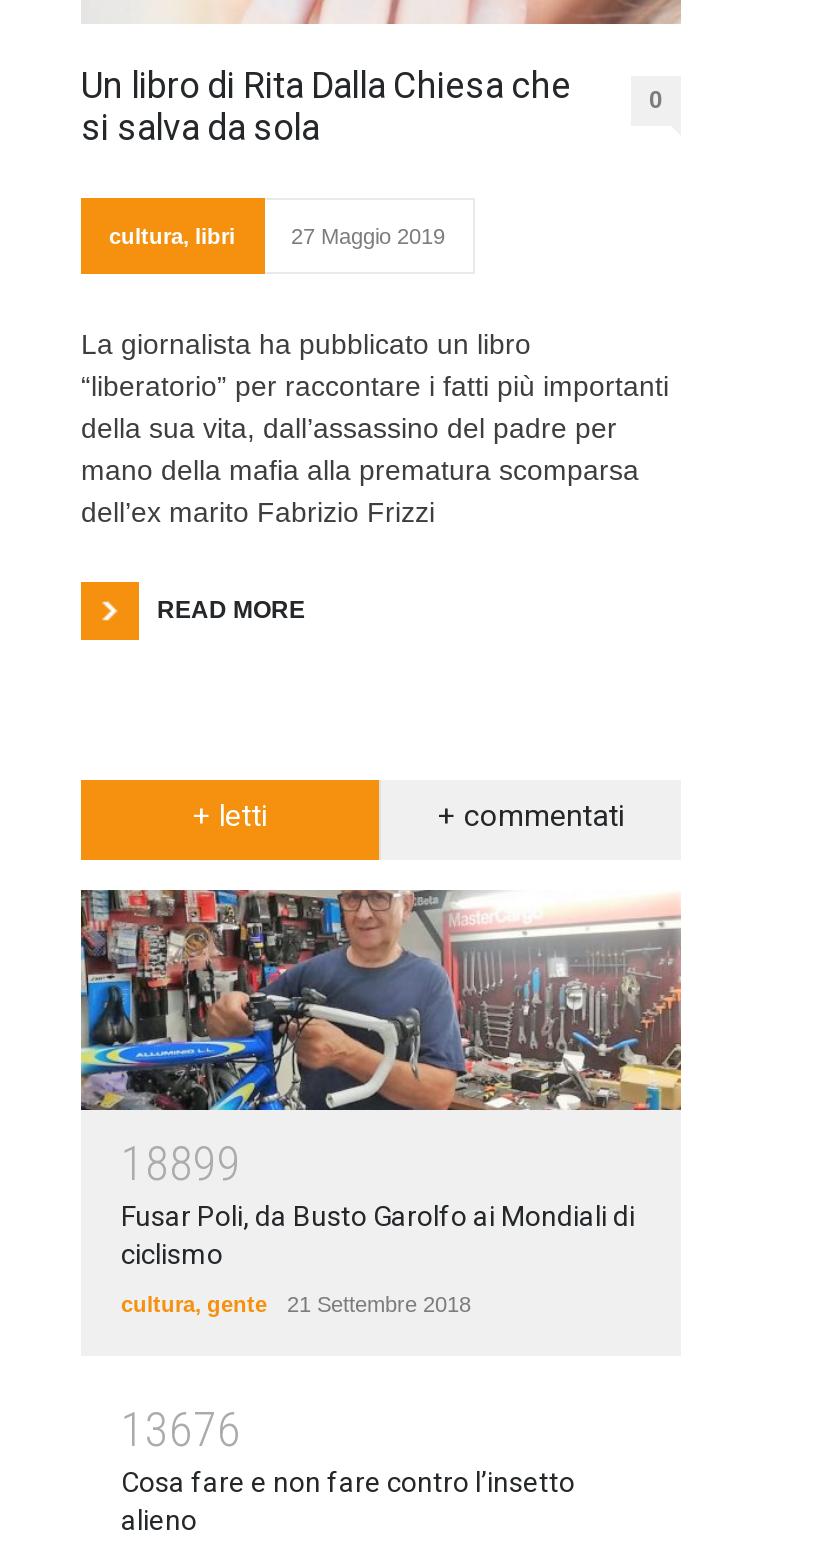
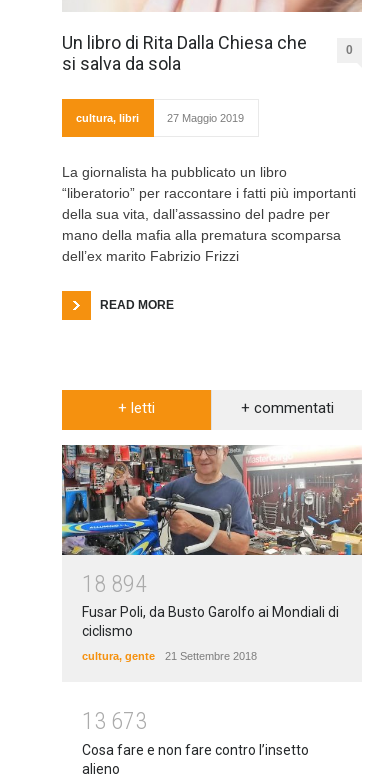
[121,1136,241,1192] 18899 -> [82,570,147,598] 1 8 894
[121,1402,241,1458] 13676 -> [82,707,147,735] 1 3 673

